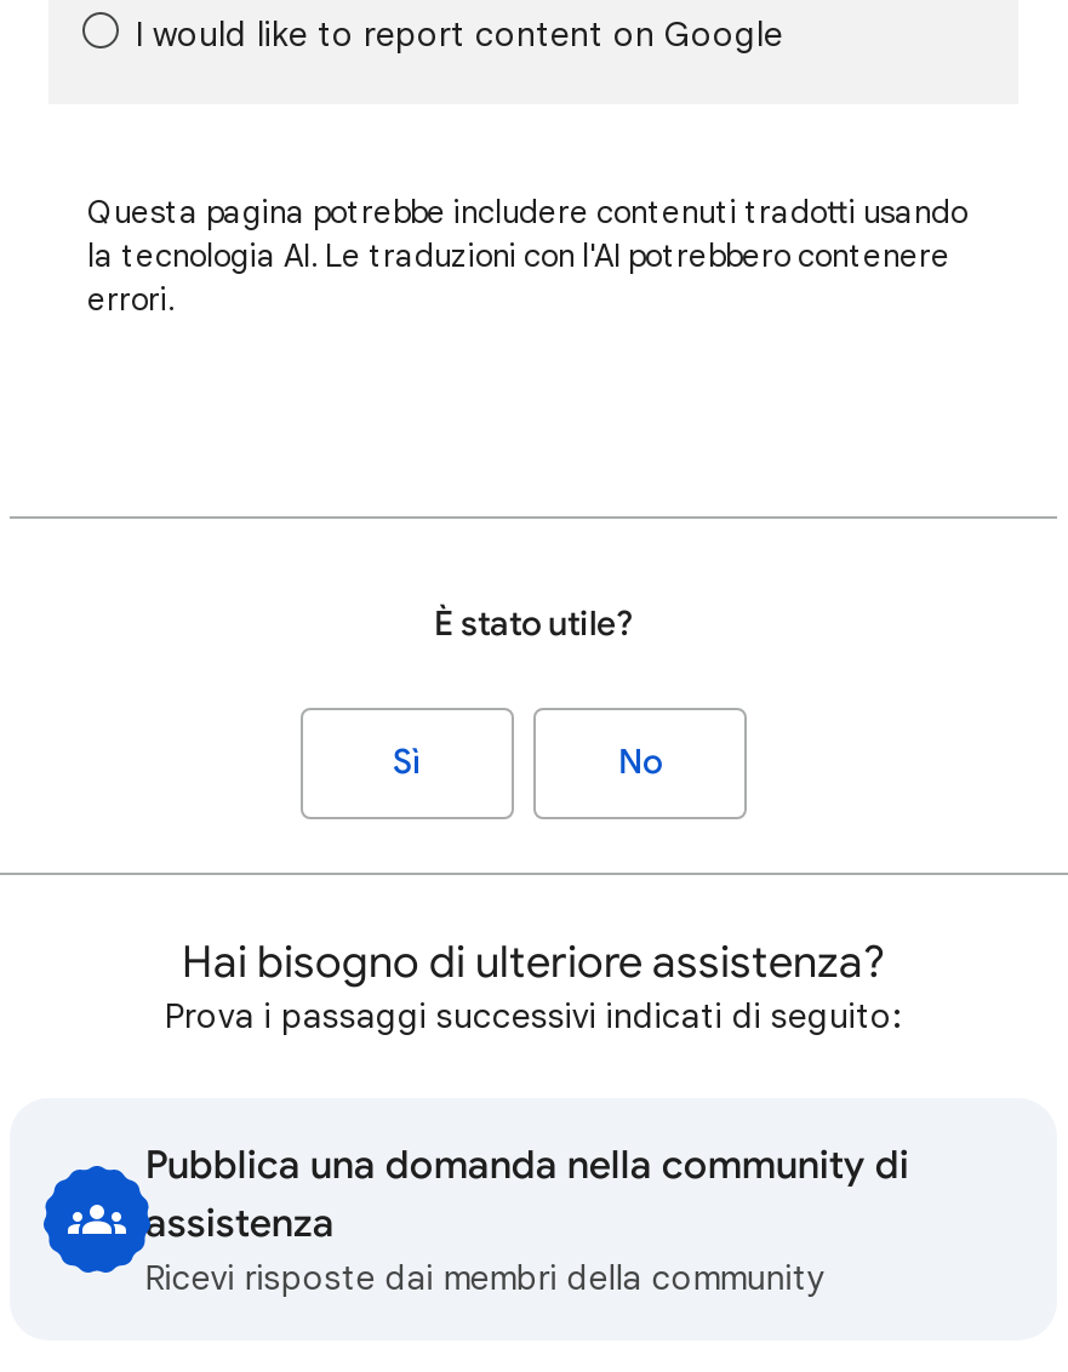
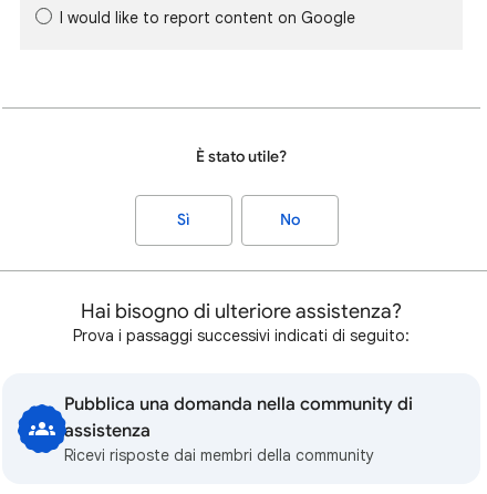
[87,191,967,320] Questa pagina potrebbe includere contenuti tradotti usando | la tecnologia AI. Le traduzioni con l'AI potrebbero contenere | errori. -> none

